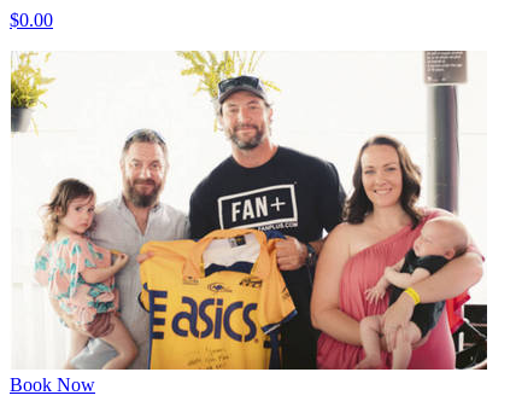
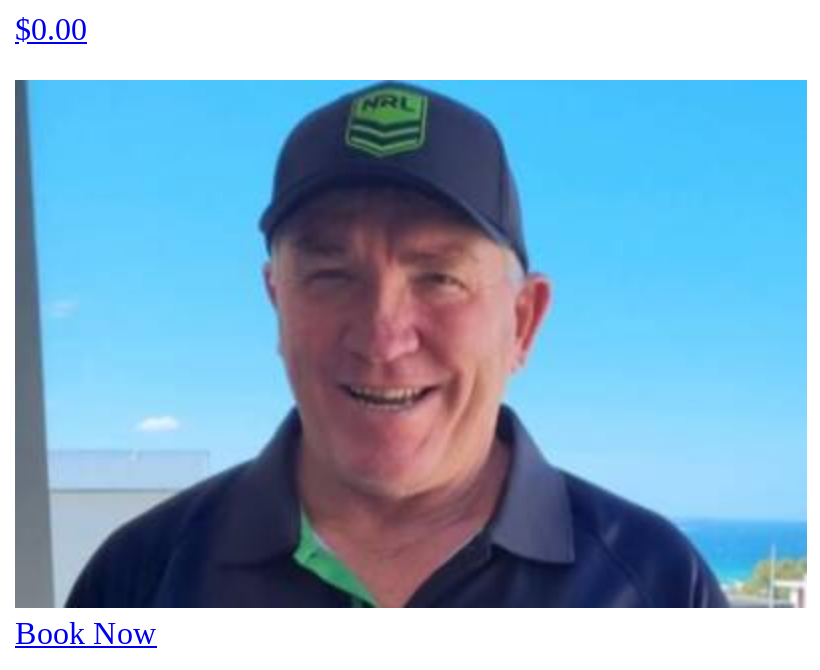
[10,50,488,371] [image] -> [13,78,809,610] [image]

